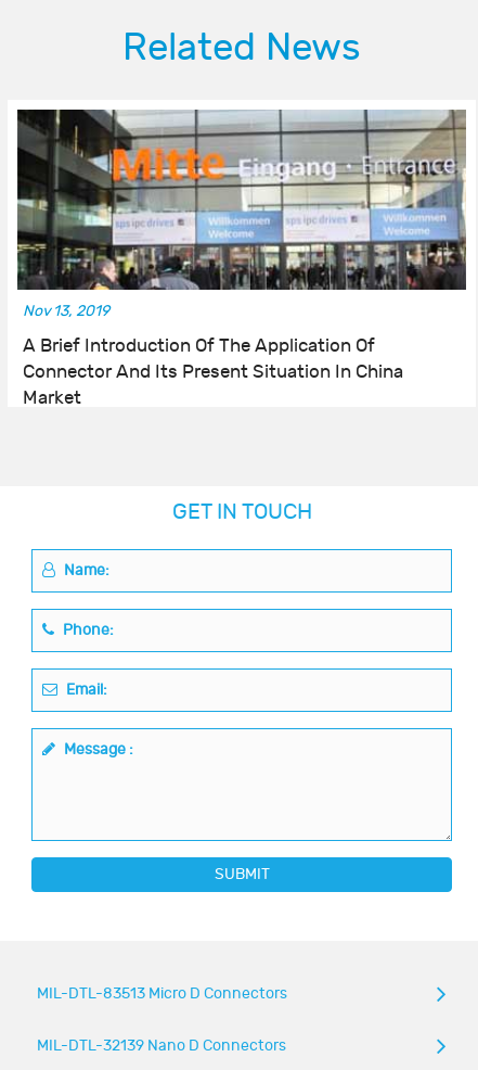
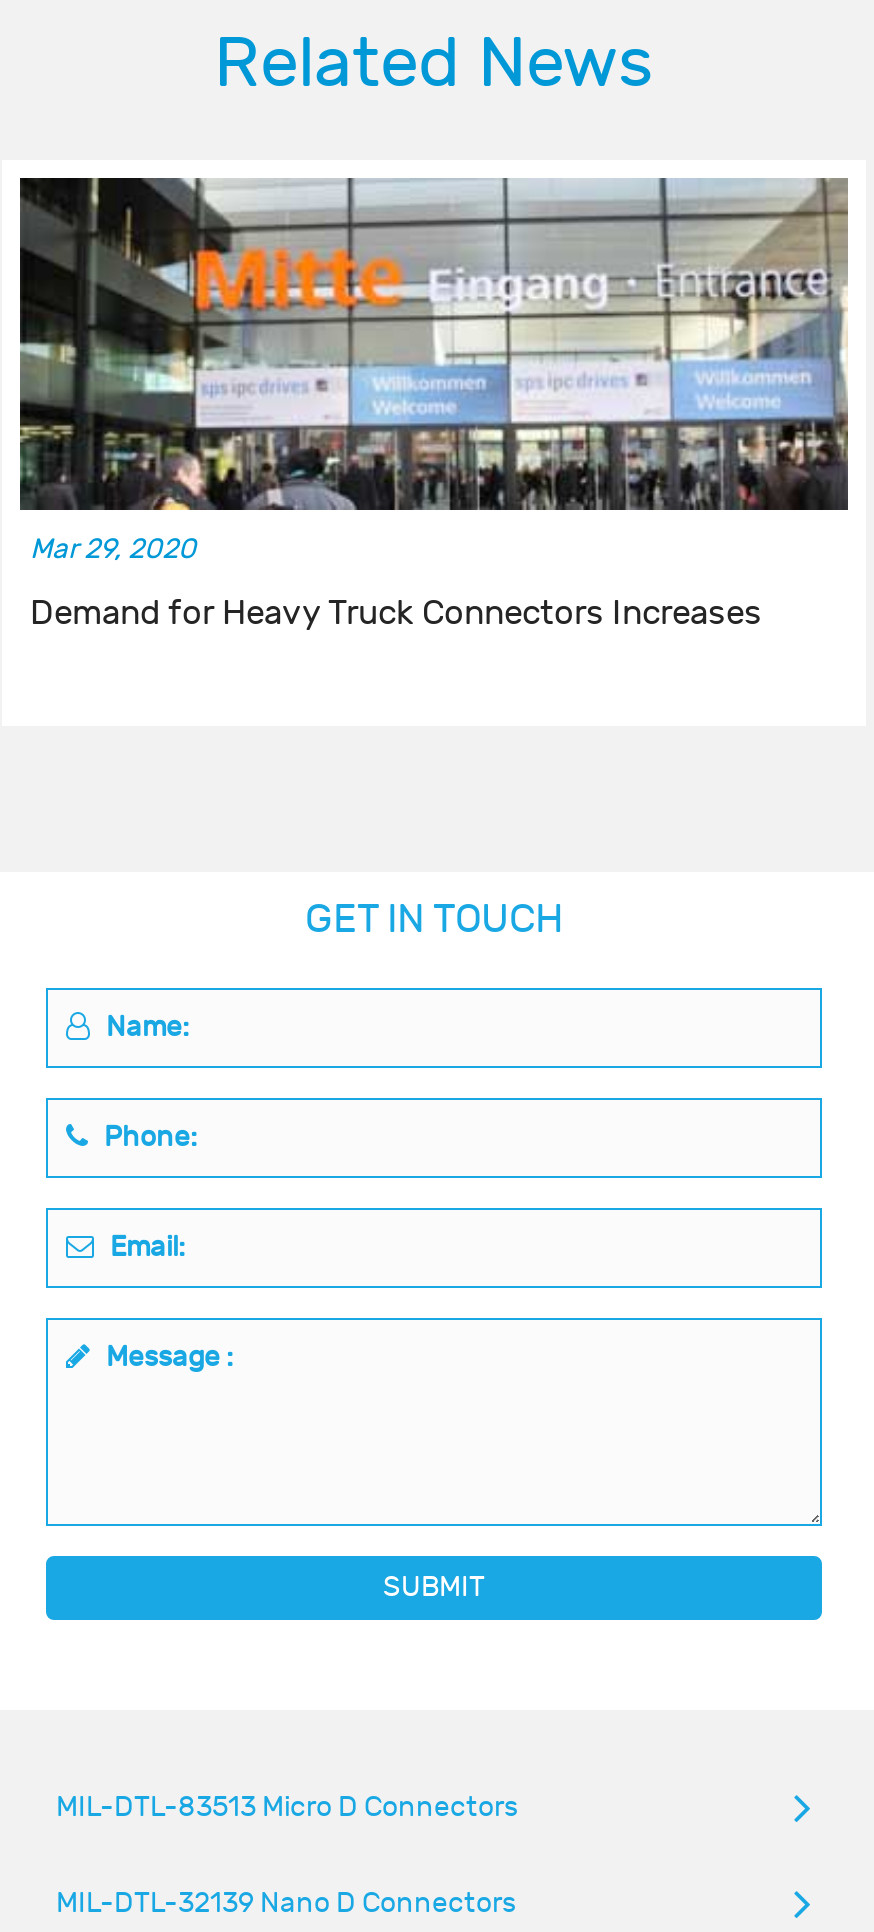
[23,302,109,320] Nov 13, 2019 -> [30,532,196,566] Mar 29, 2020
[23,336,403,409] A Brief Introduction Of The Application Of | Connector And Its Present Situation In China | Market -> [30,594,762,634] Demand for Heavy Truck Connectors Increases

